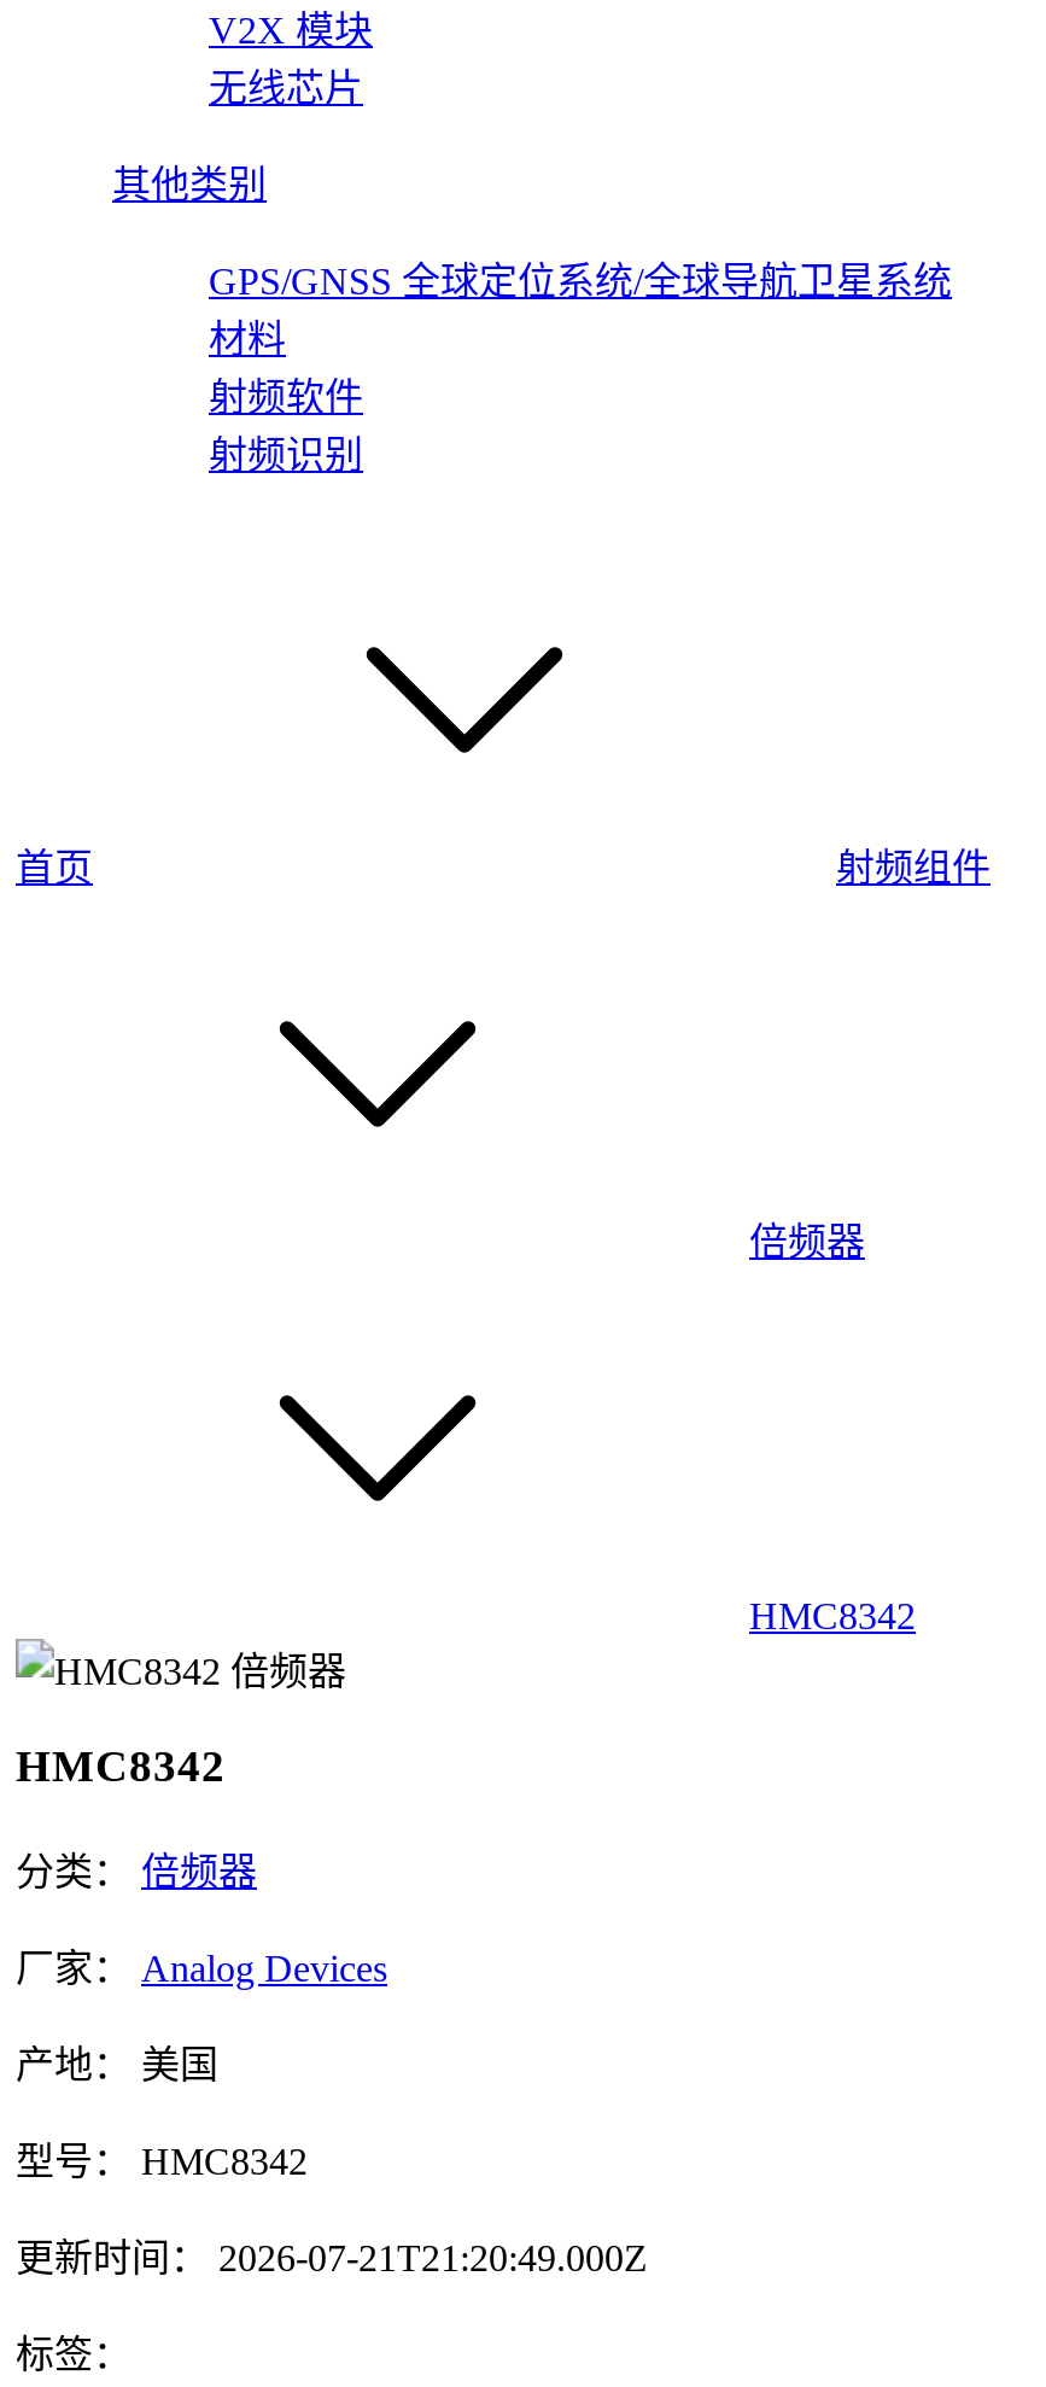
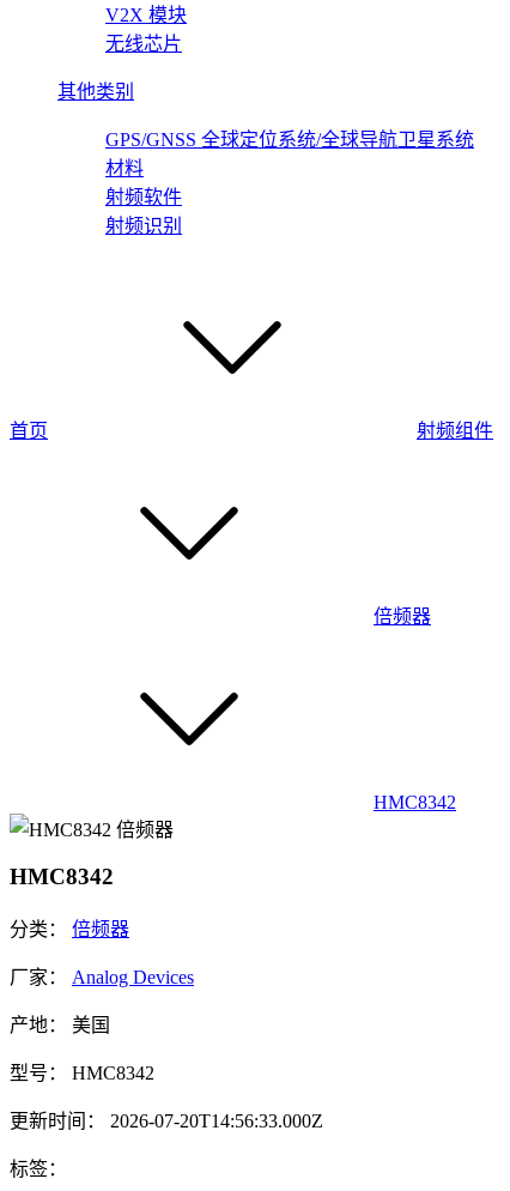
[16,2237,648,2278] 更新时间： 2026-07-21T21:20:49.000Z -> [10,1111,323,1131] 更新时间： 2026-07-20T14:56:33.000Z

